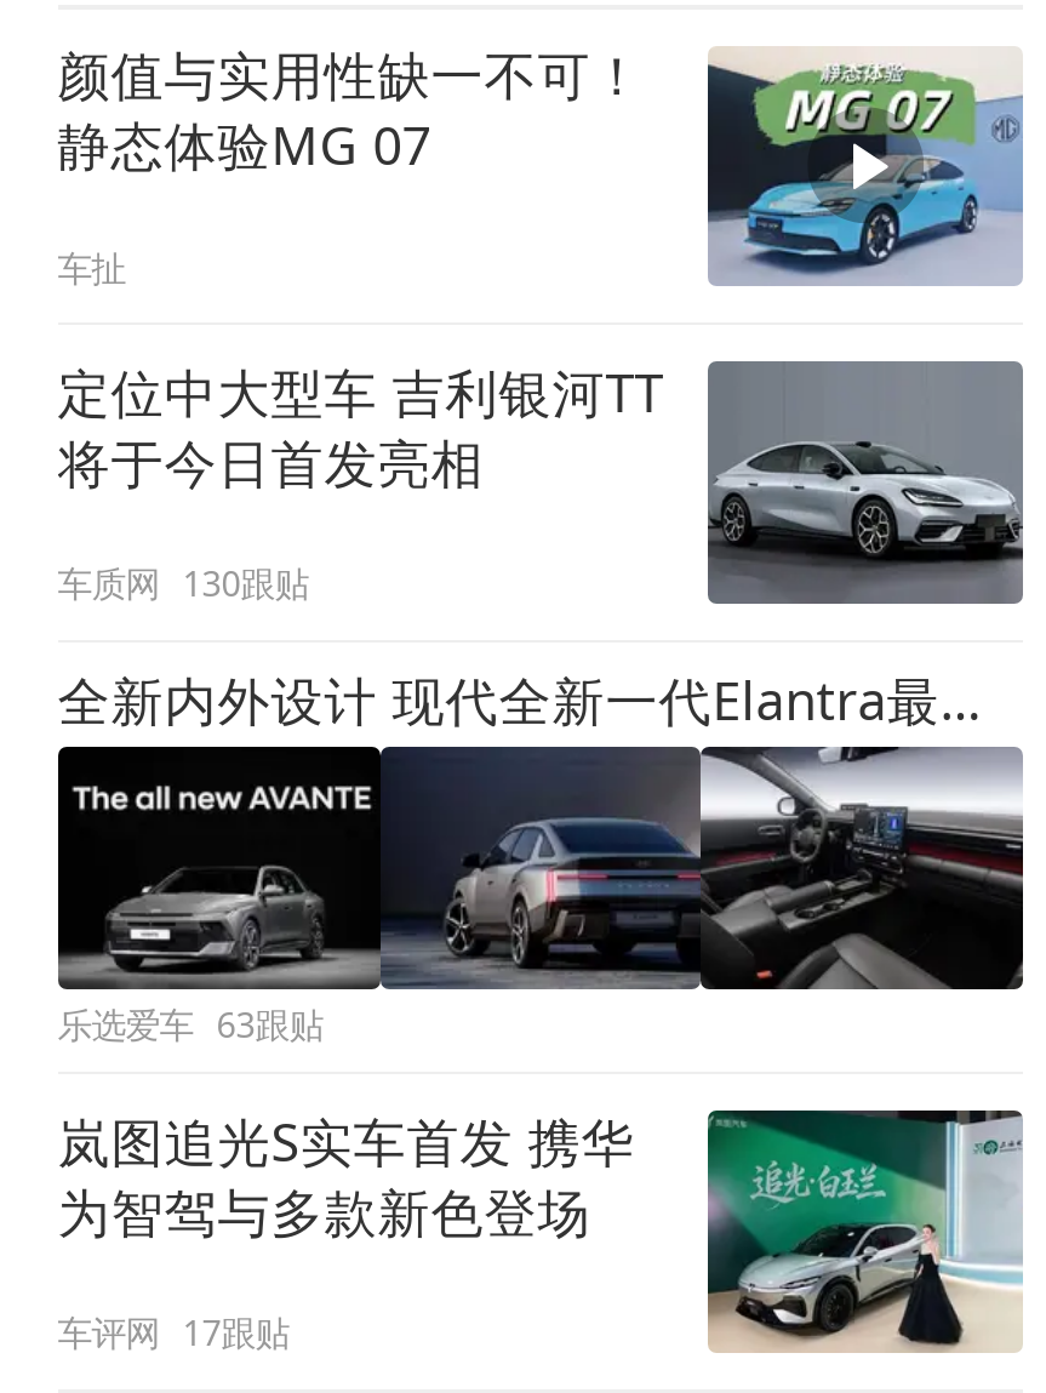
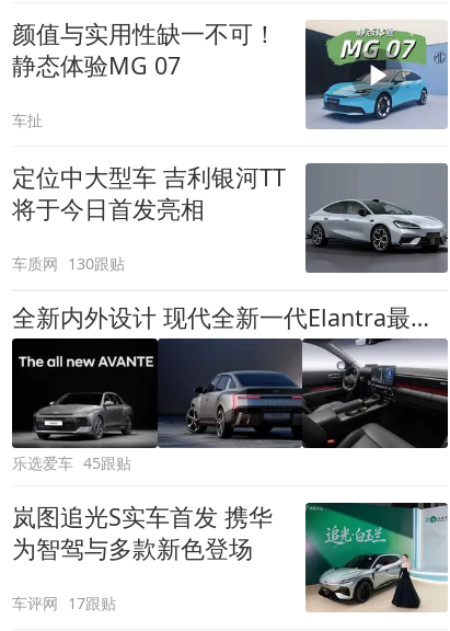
[57,1000,323,1046] 乐选爱车 63跟贴 -> [12,453,132,474] 乐选爱车 45跟贴

